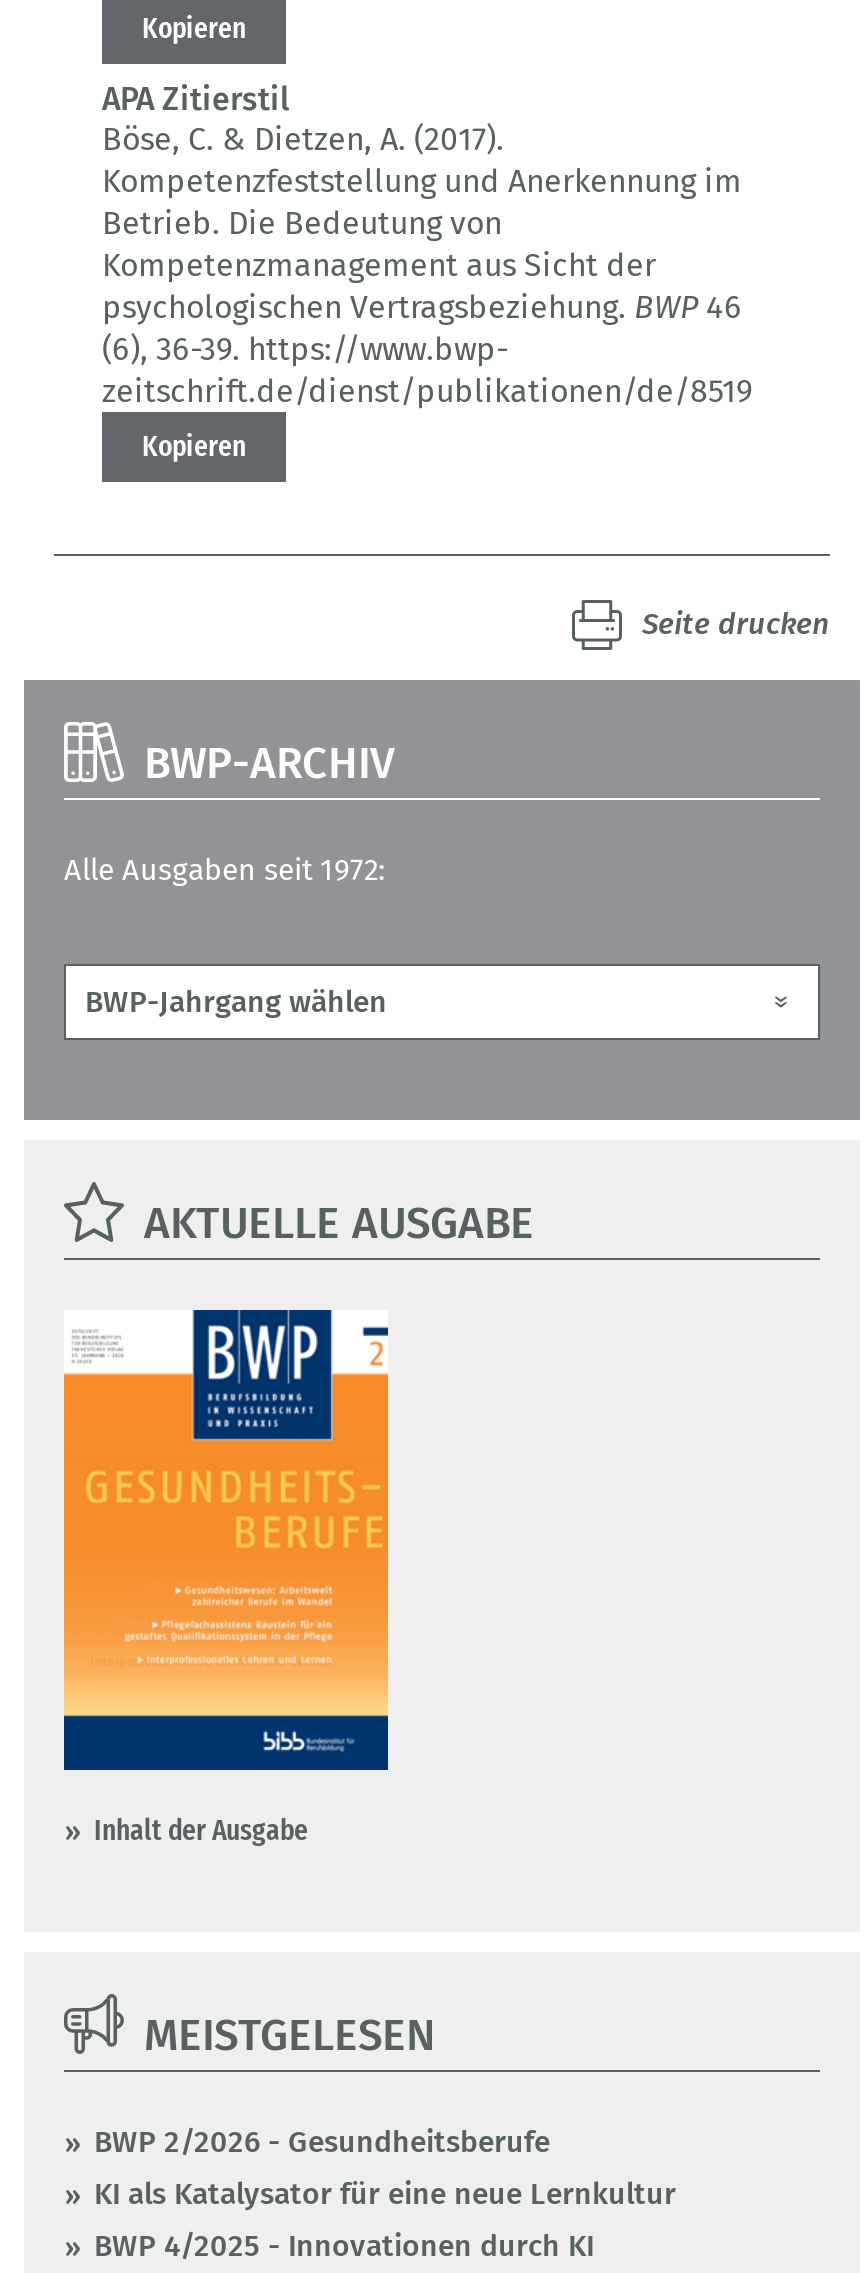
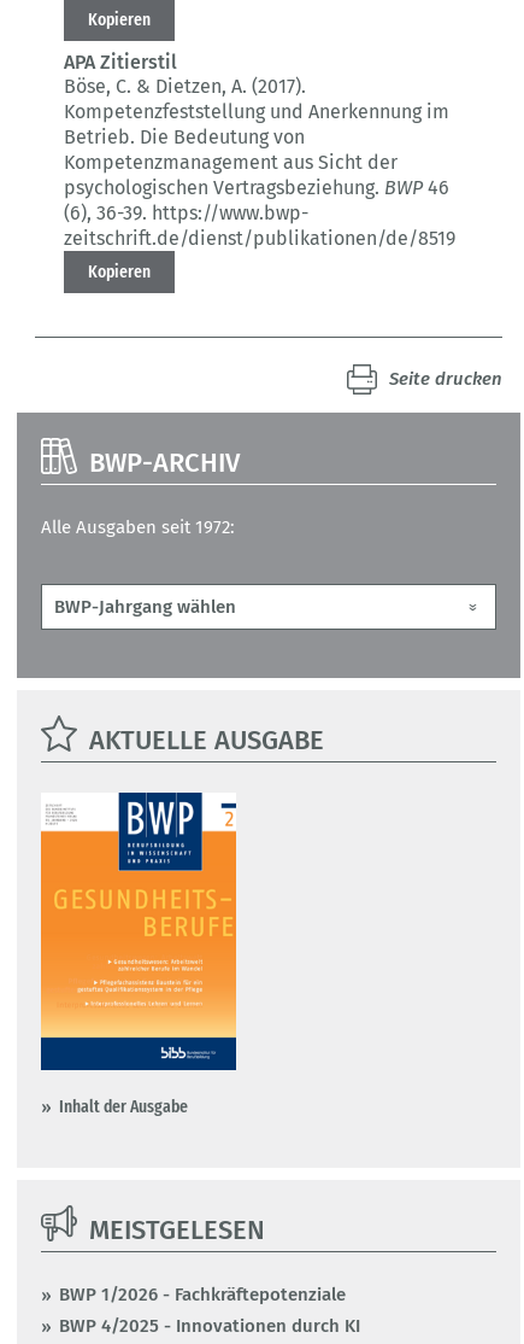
[94,2124,676,2212] BWP 2/2026 - Gesundheitsberufe | KI als Katalysator für eine neue Lernkultur -> [59,1284,346,1305] BWP 1/2026 - Fachkräftepotenziale

